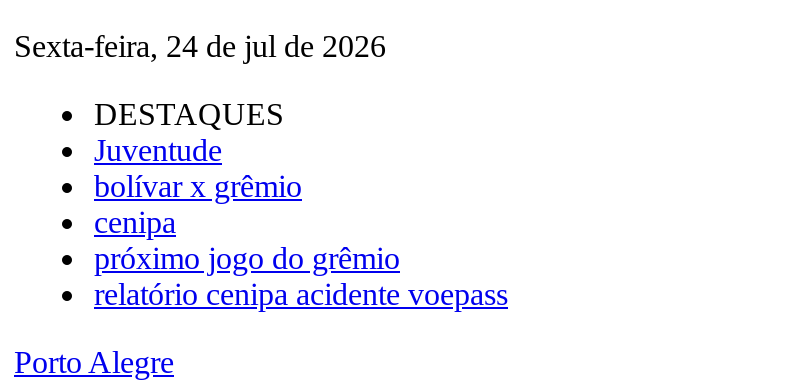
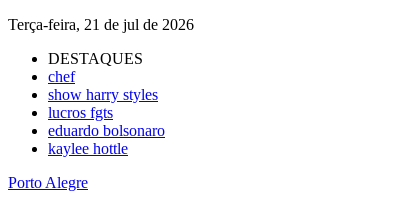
[14,29,386,63] Sexta-feira, 24 de jul de 2026 -> [8,16,194,33] Terça-feira, 21 de jul de 2026
[94,133,508,311] Juventude | bolívar x grêmio | cenipa | próximo jogo do grêmio | relatório cenipa acidente voepass -> [48,68,165,157] chef | show harry styles | lucros fgts | eduardo bolsonaro | kaylee hottle

